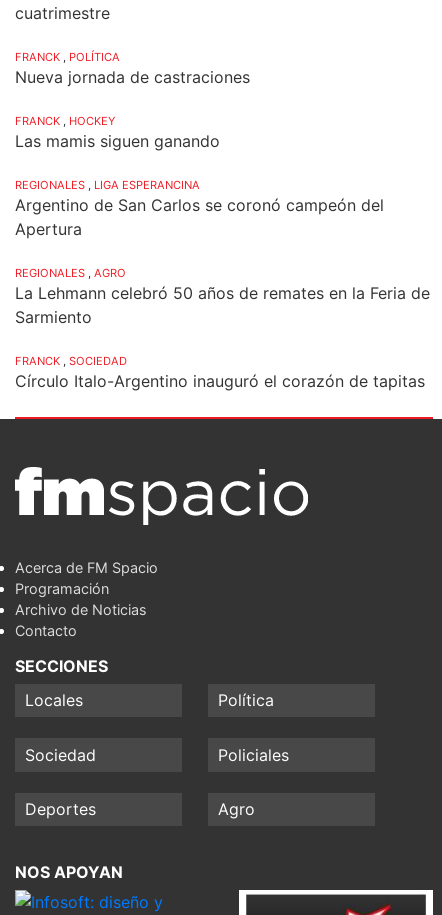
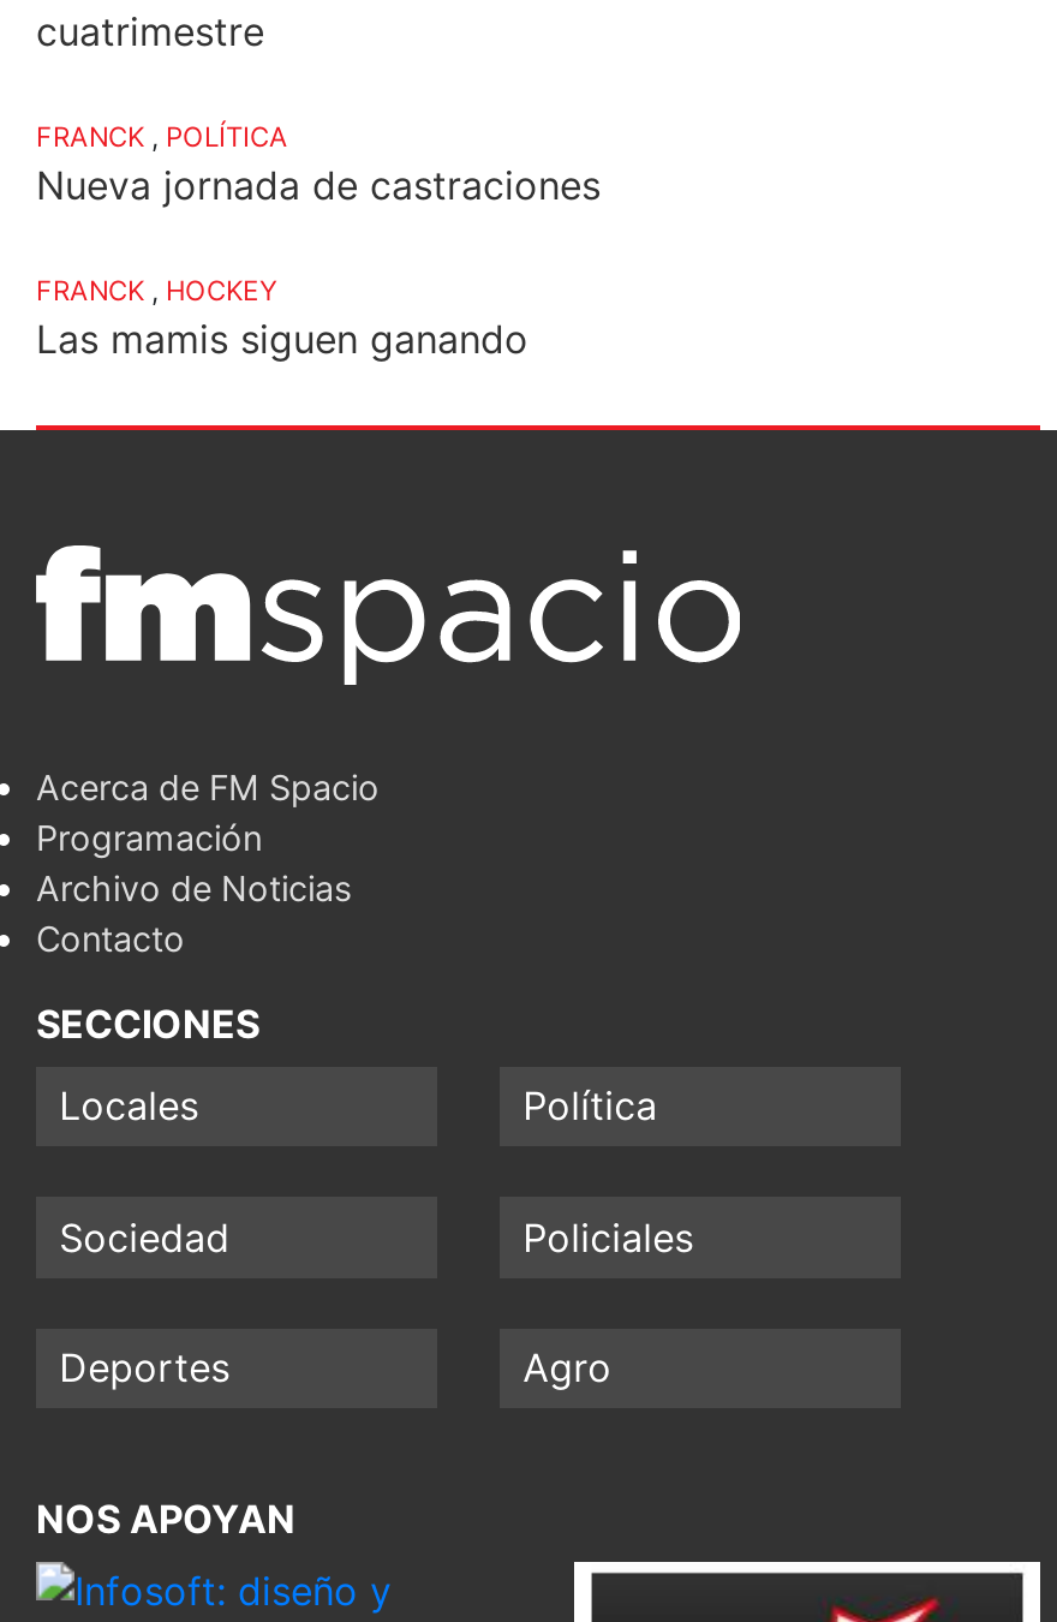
[15,178,430,391] REGIONALES , LIGA ESPERANCINA | Argentino de San Carlos se coronó campeón del | Apertura | REGIONALES , AGRO | La Lehmann celebró 50 años de remates en la Feria de | Sarmiento | FRANCK , SOCIEDAD | Círculo Italo-Argentino inauguró el corazón de tapitas -> none

